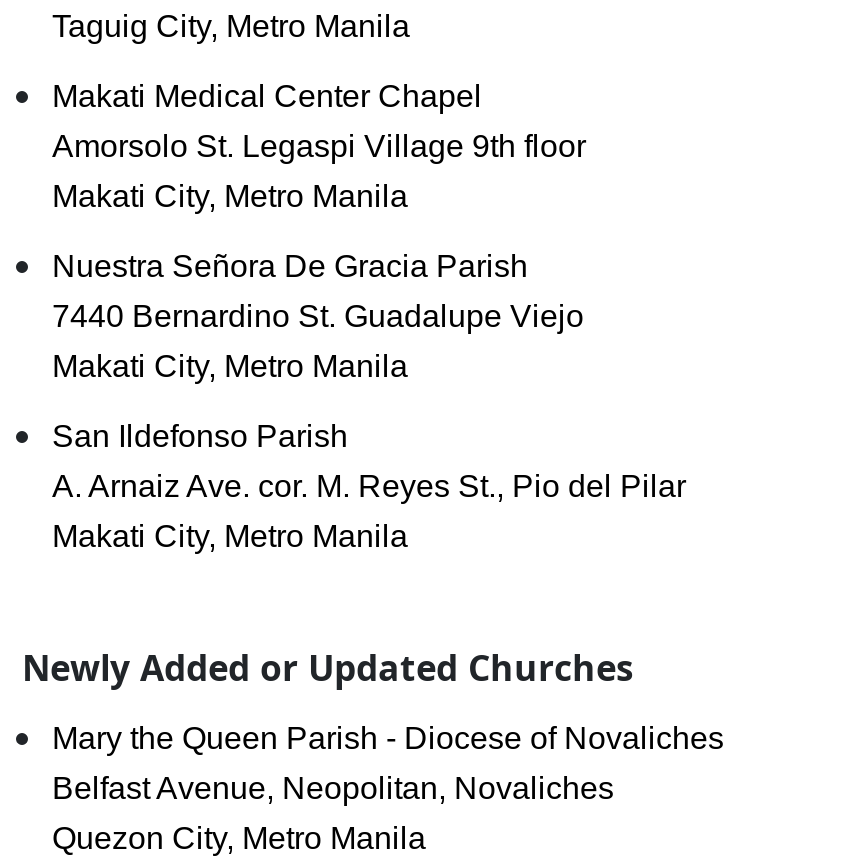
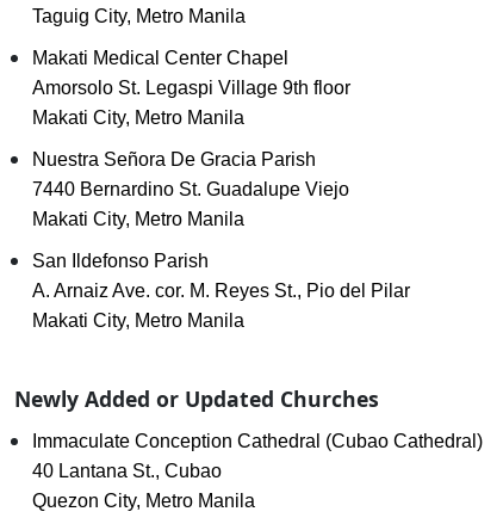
[52,721,724,755] Mary the Queen Parish - Diocese of Novaliches -> [32,431,483,451] Immaculate Conception Cathedral (Cubao Cathedral)
[52,771,614,805] Belfast Avenue, Neopolitan, Novaliches -> [32,461,222,481] 40 Lantana St., Cubao

